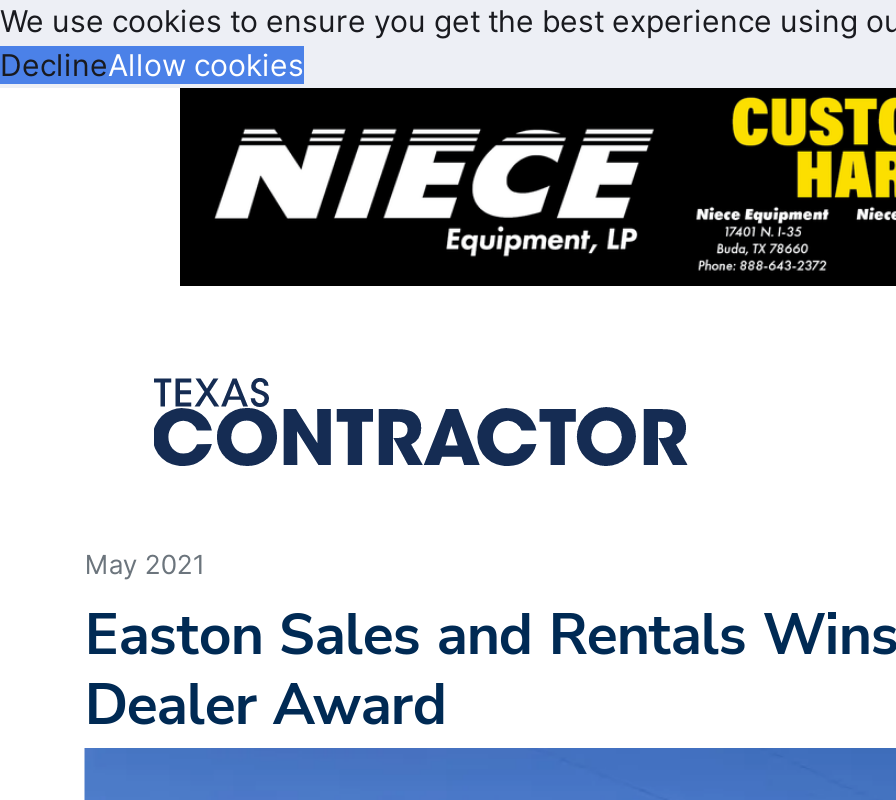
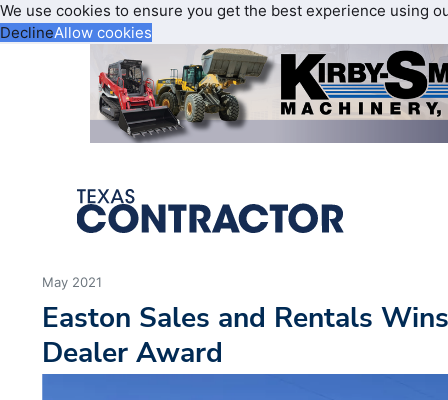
[178,86,890,288] [image] -> [90,44,445,143] [image]

